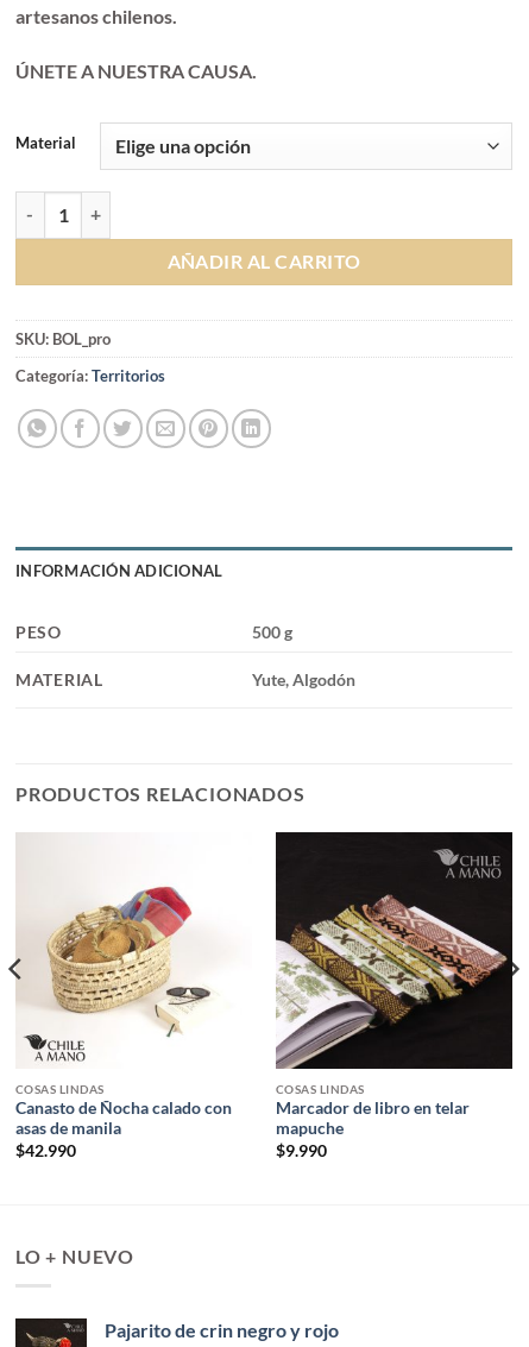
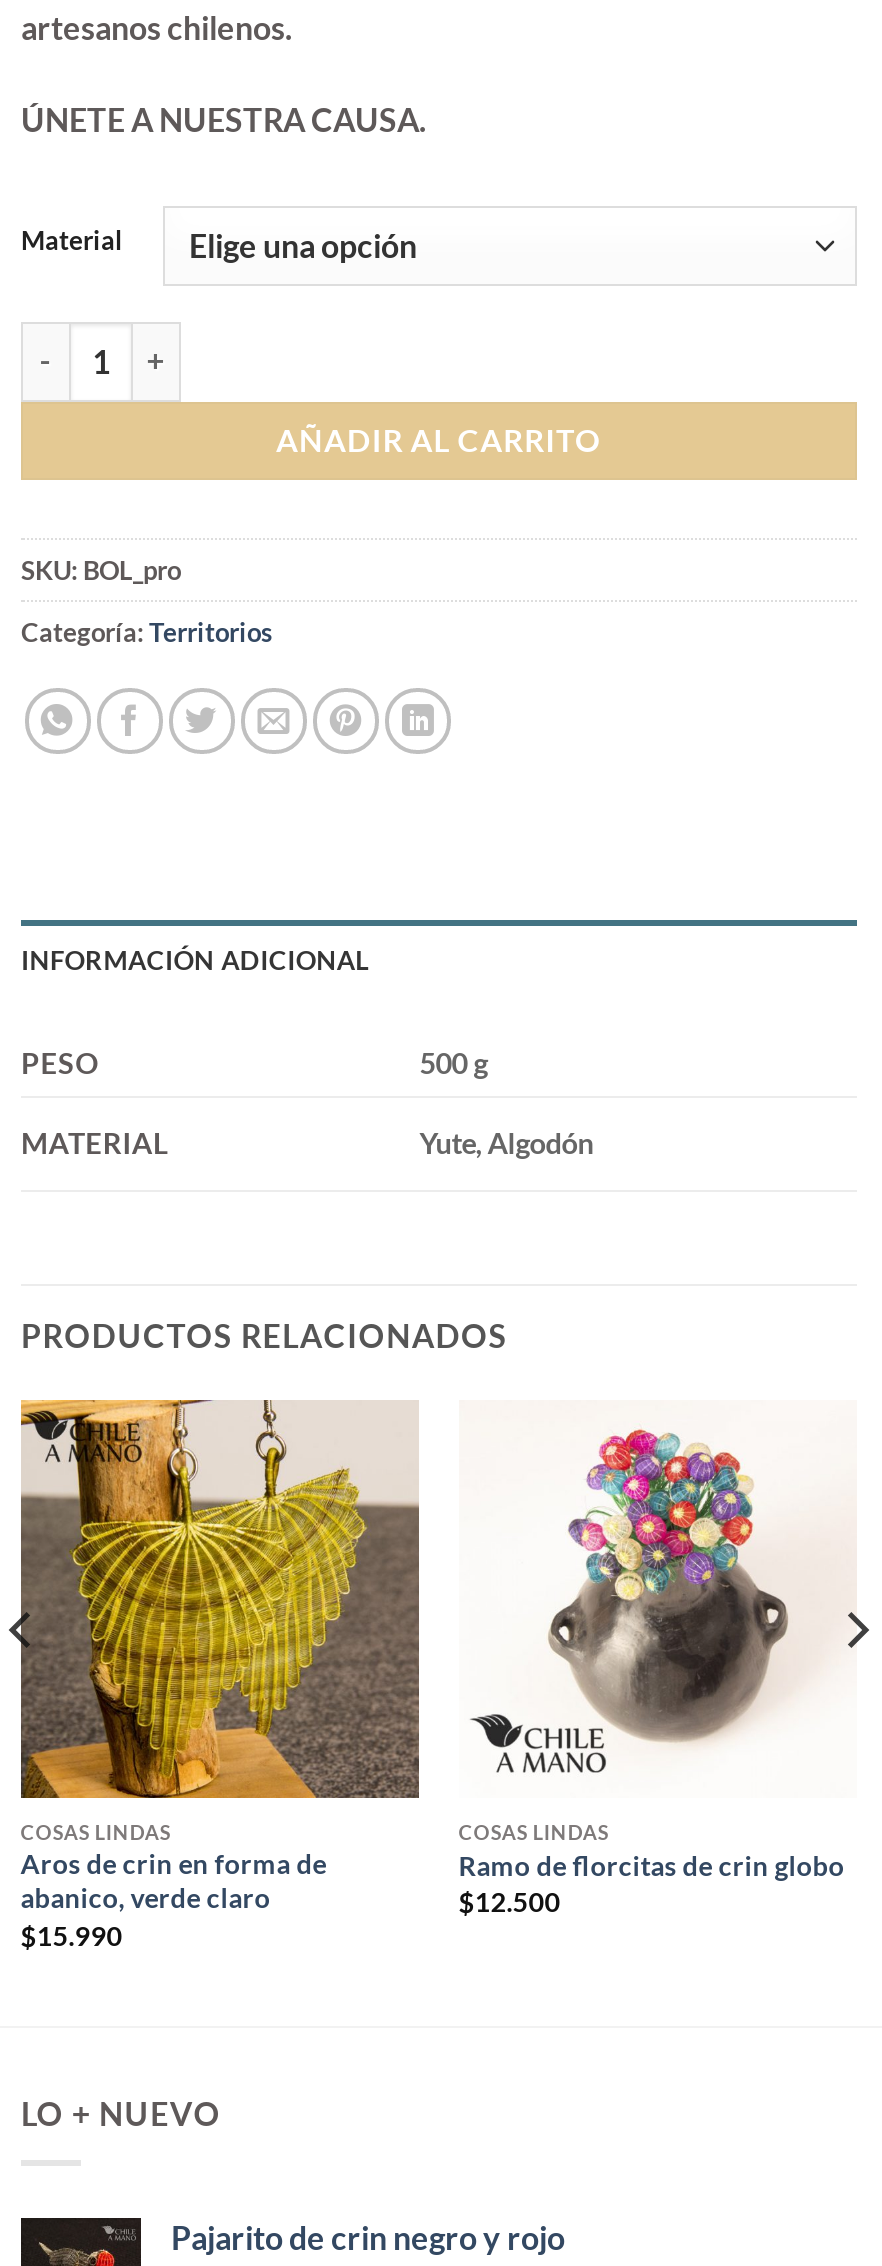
[14,832,252,1160] [image] | Canasto de Ñocha calado con | asas de manila | $42.990 -> [19,1398,421,1952] [image] | Aros de crin en forma de | abanico, verde claro | $15.990
[275,831,514,1160] [image] | Marcador de libro en telar | mapuche | $9.990 -> [459,1400,859,1919] [image] | Ramo de florcitas de crin globo | $12.500

